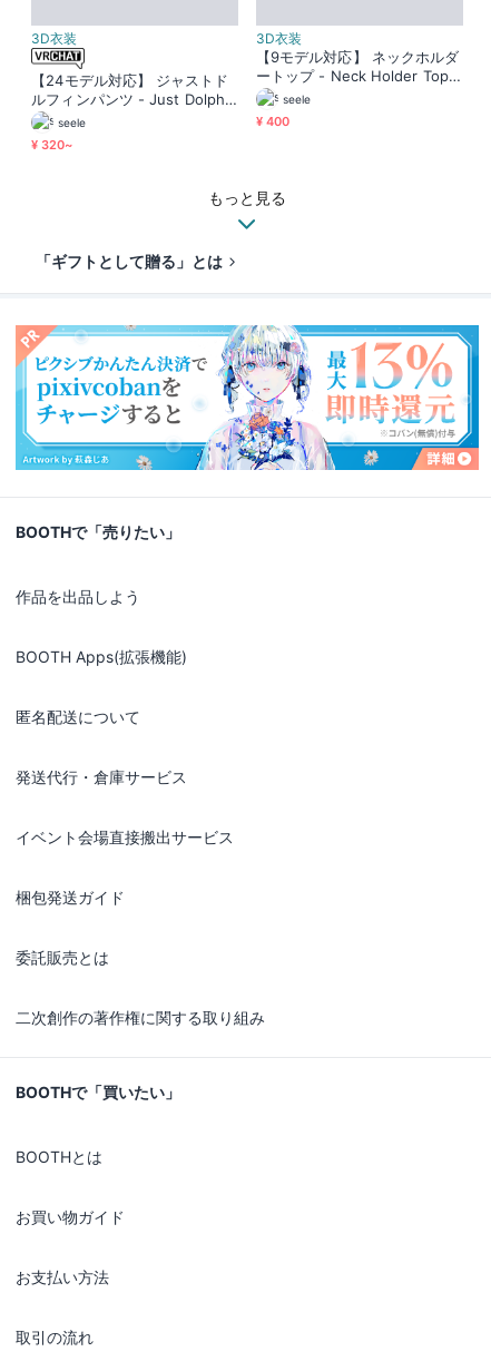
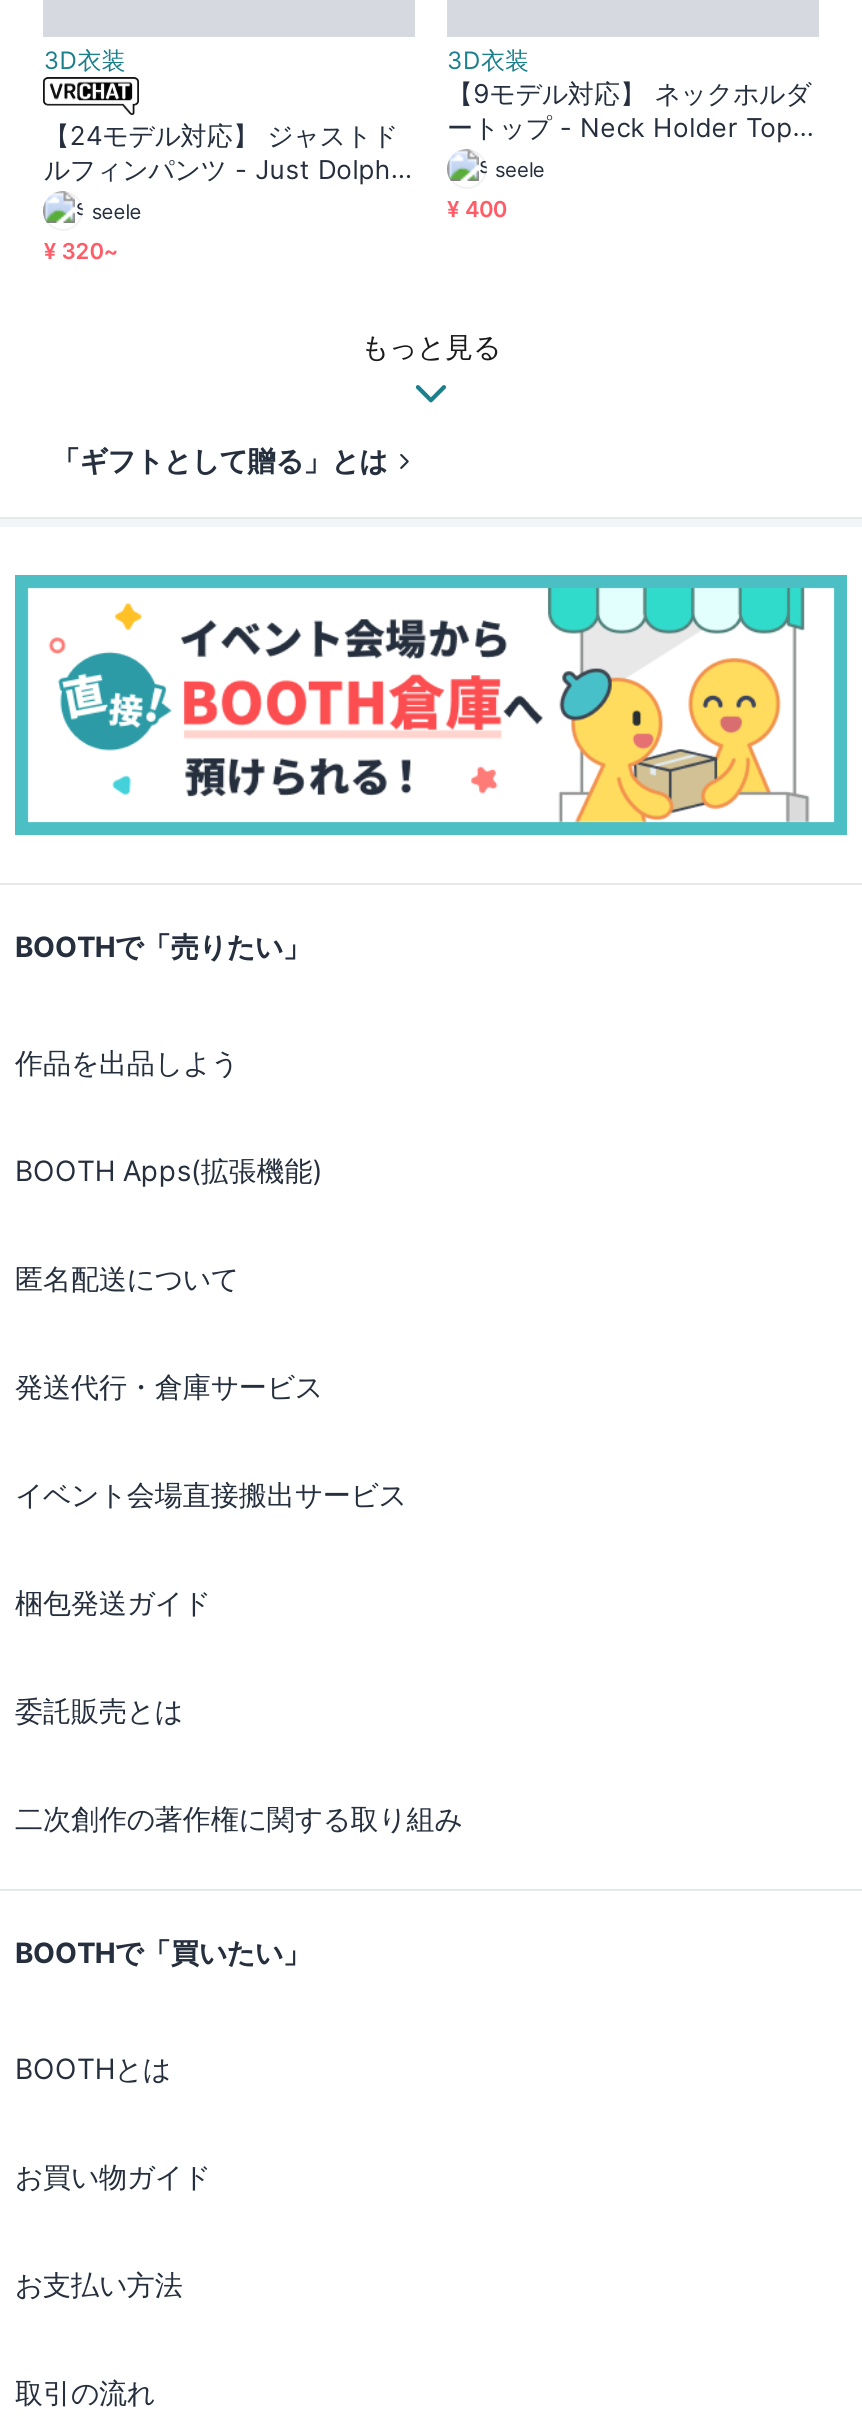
[14,324,480,471] [image] -> [13,573,849,837] [image]

